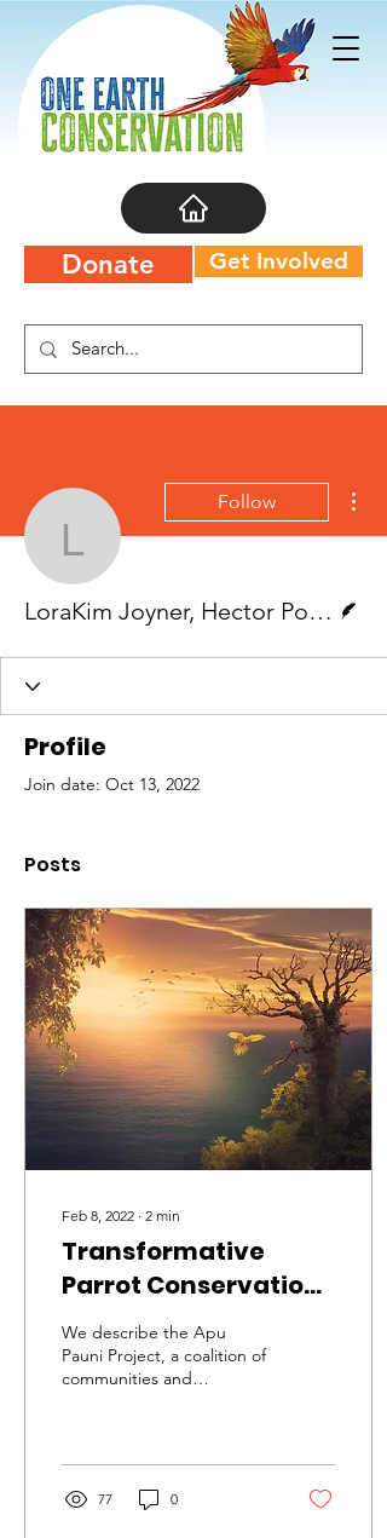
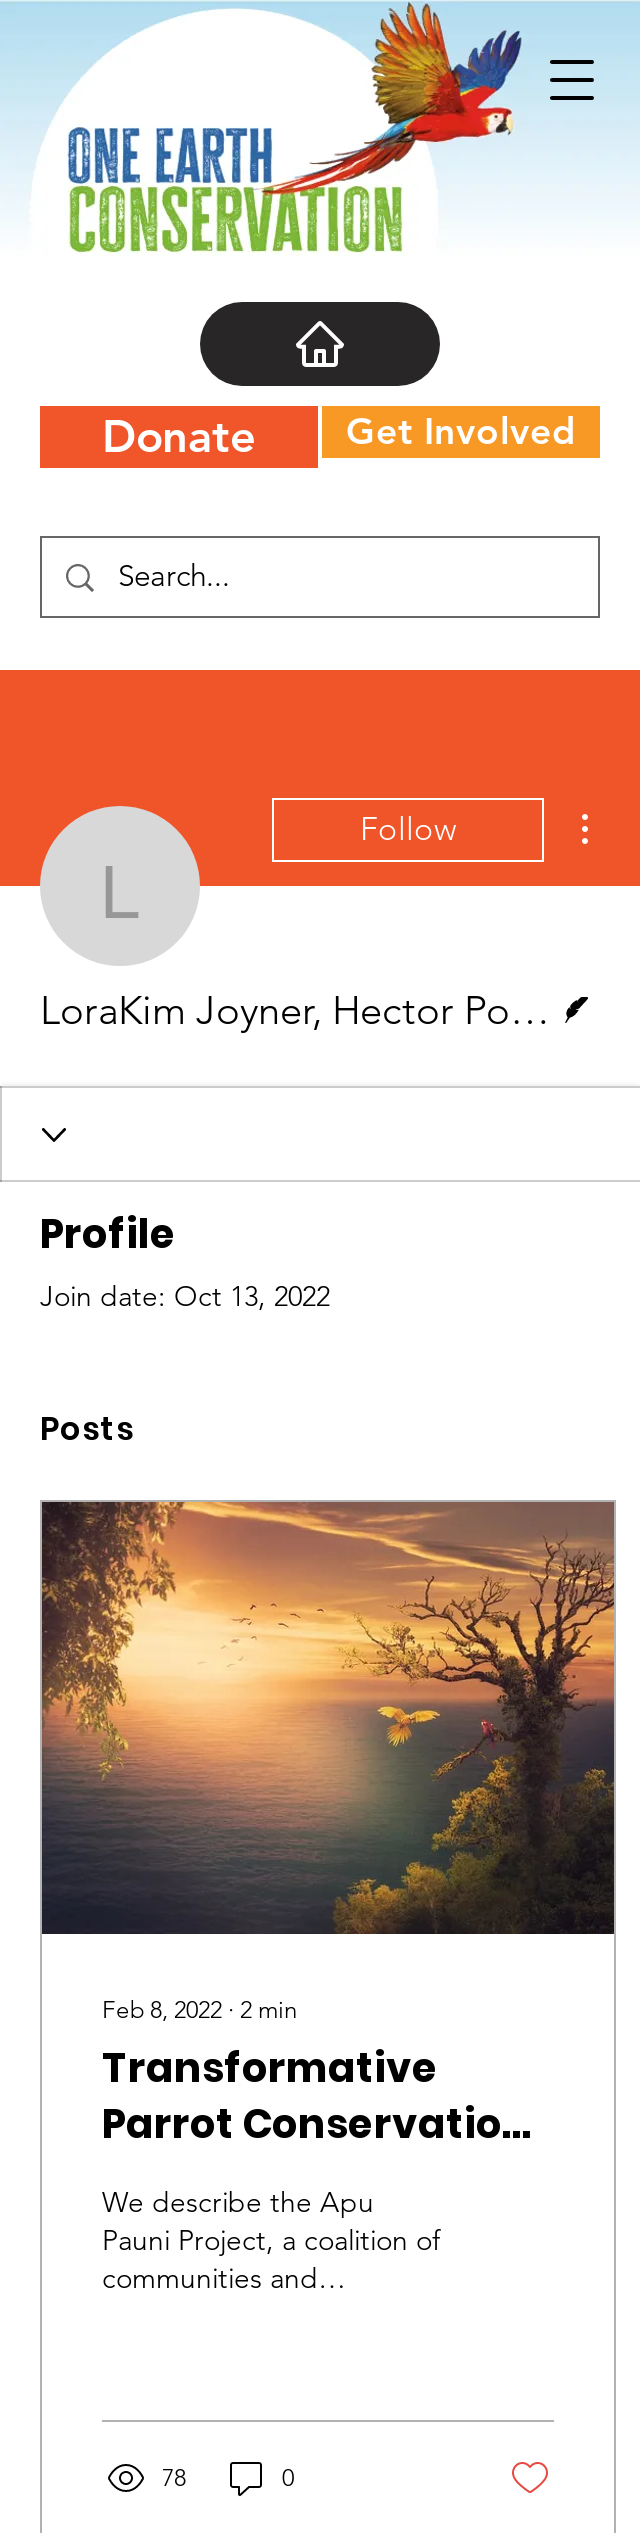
[98,1490,112,1508] 77 -> [162,2462,186,2492] 78

